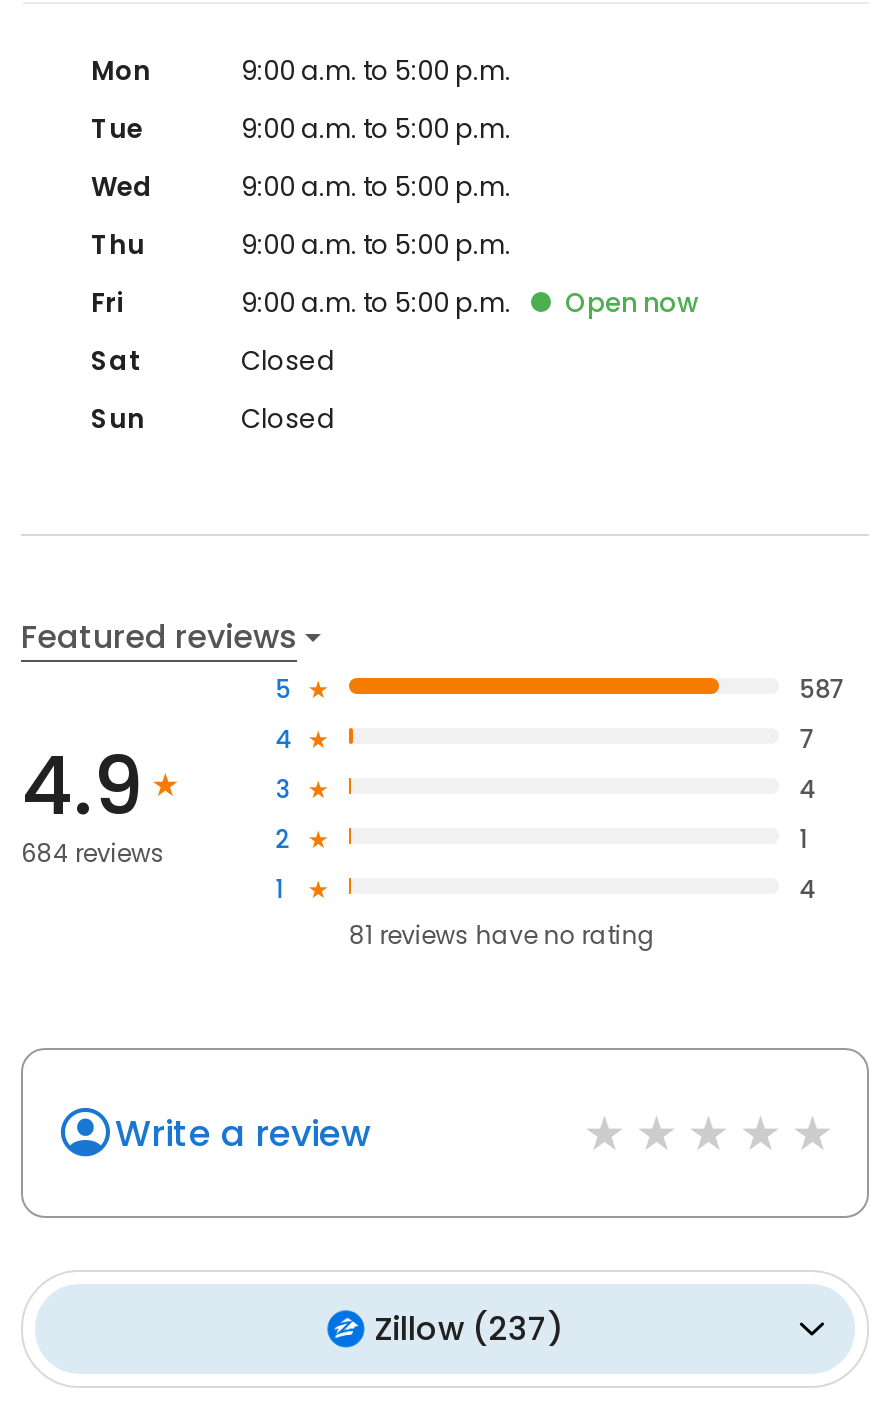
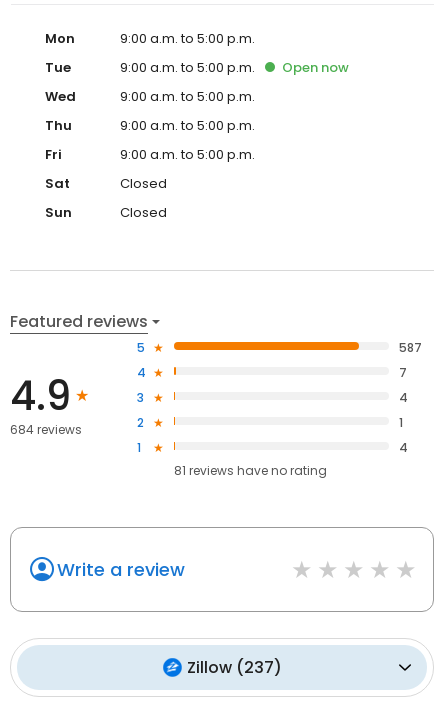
moved [565,284,699,322] -> [282,58,349,77]: Open now

